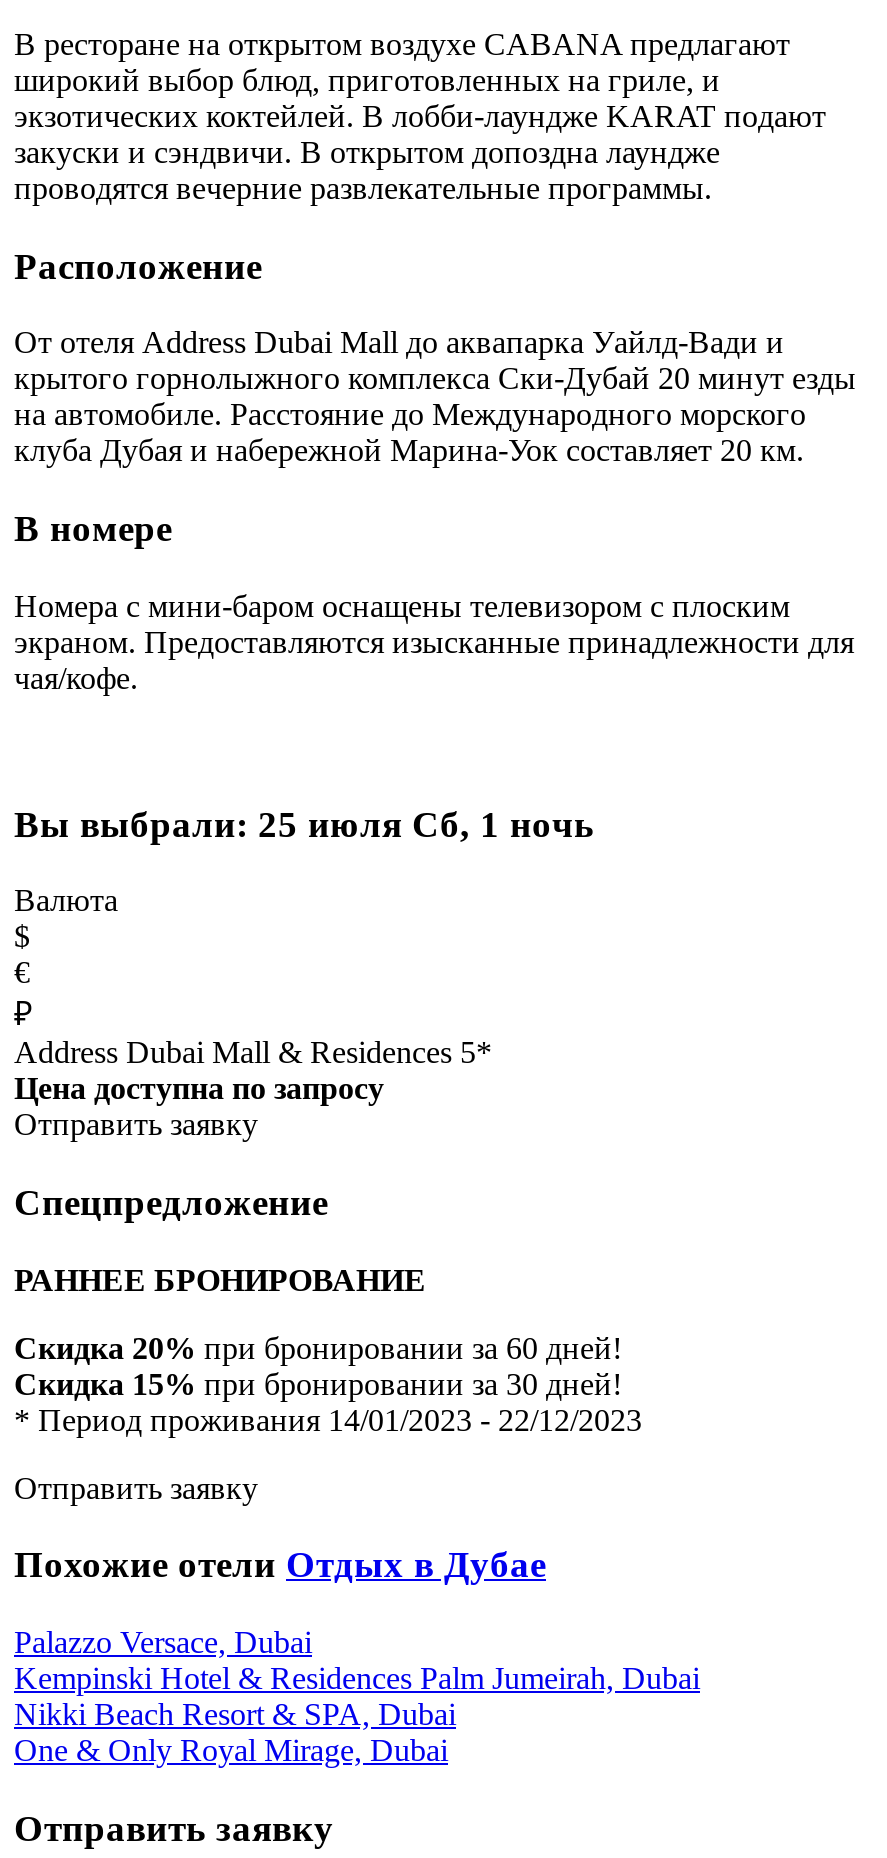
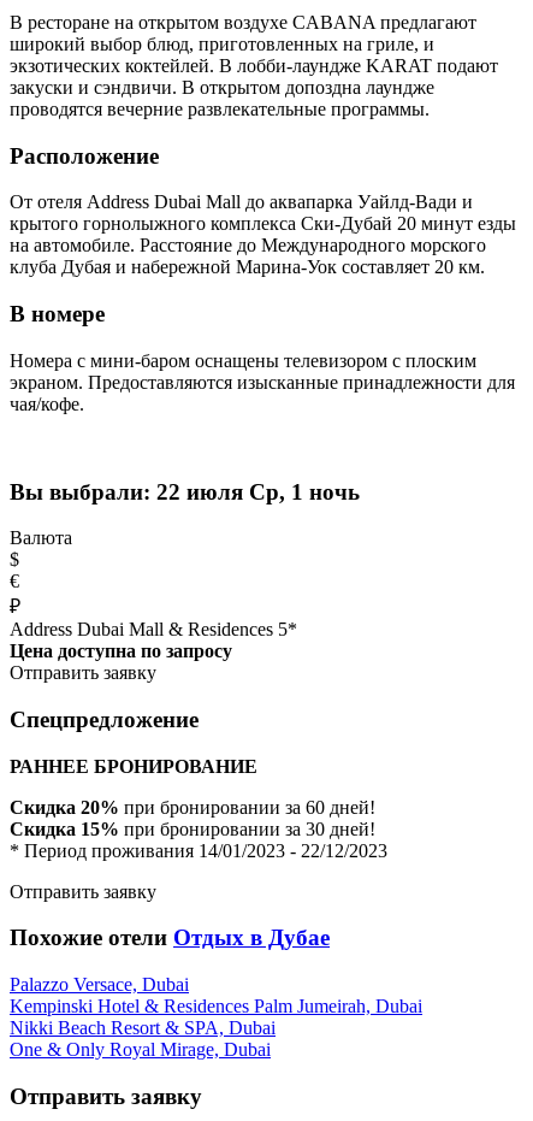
[14,802,594,844] Вы выбрали: 25 июля Сб, 1 ночь -> [10,479,360,504] Вы выбрали: 22 июля Ср, 1 ночь

